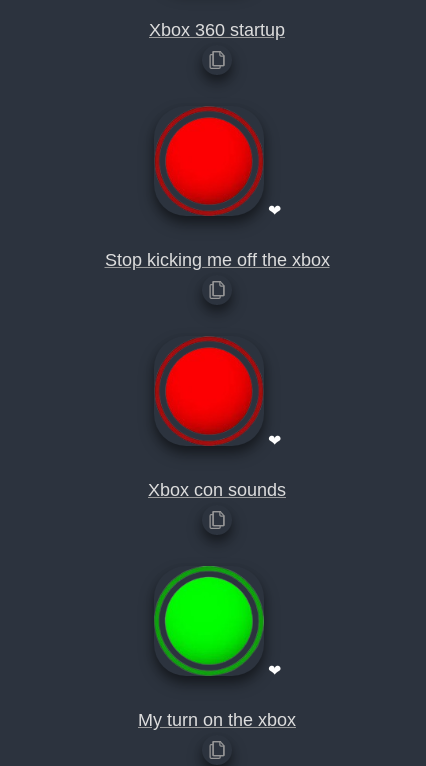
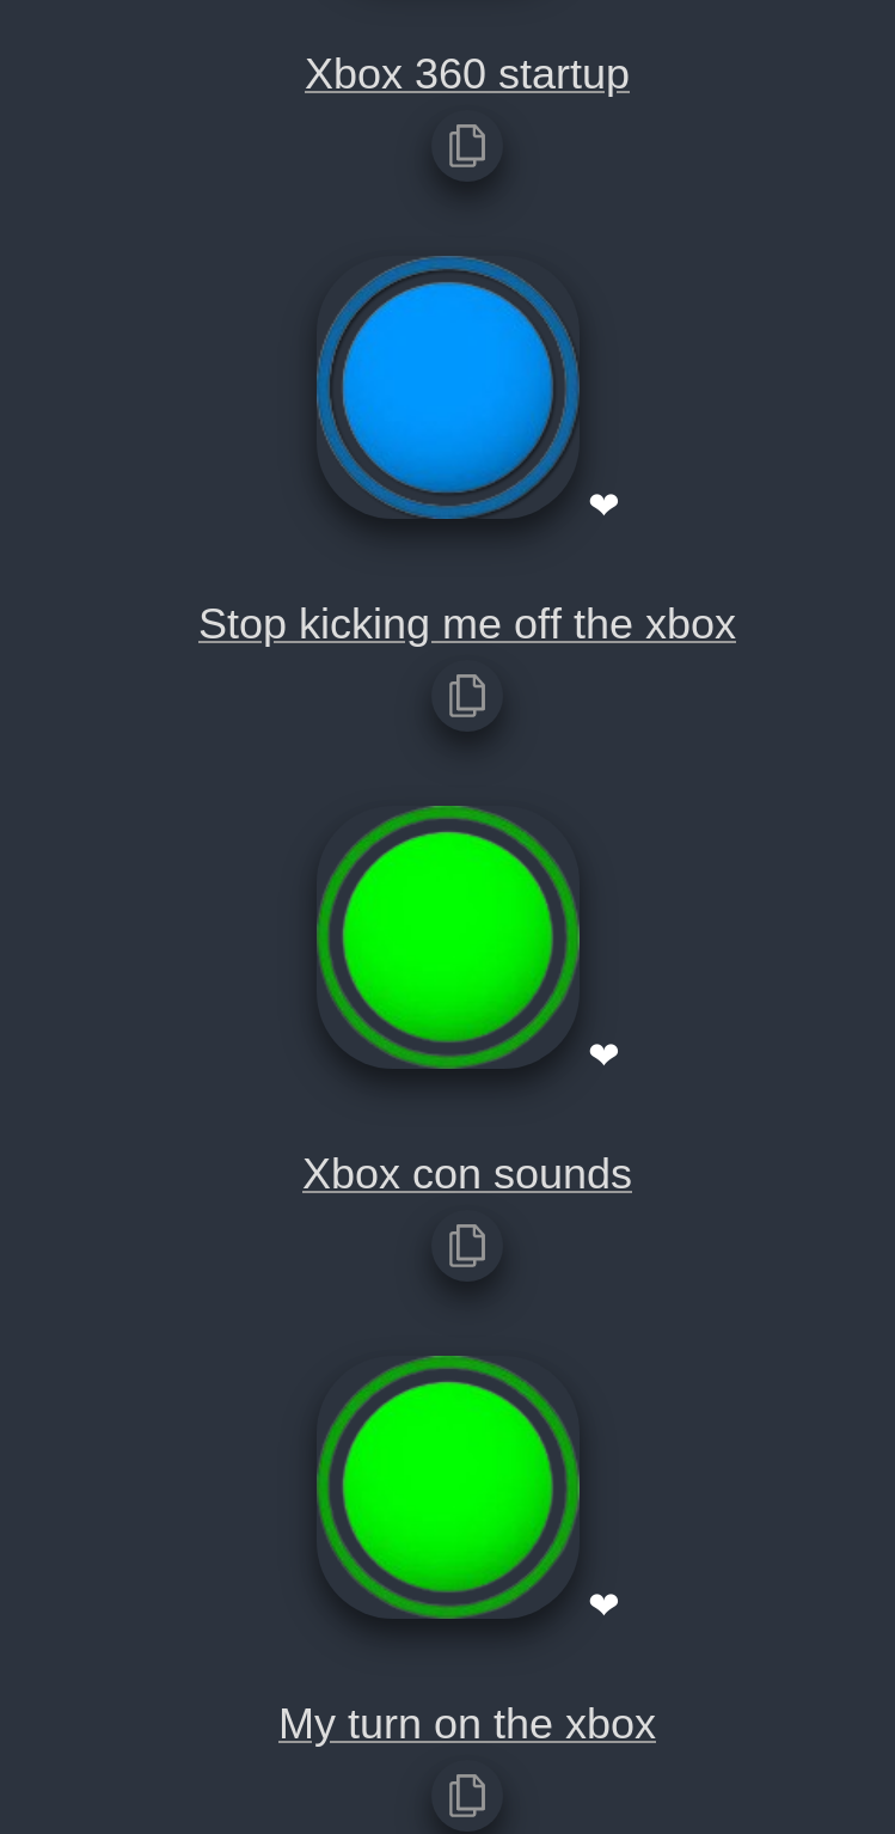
[154,106,264,217] [image] -> [317,256,580,521] [image]
[154,336,264,447] [image] -> [317,803,582,1069] [image]

